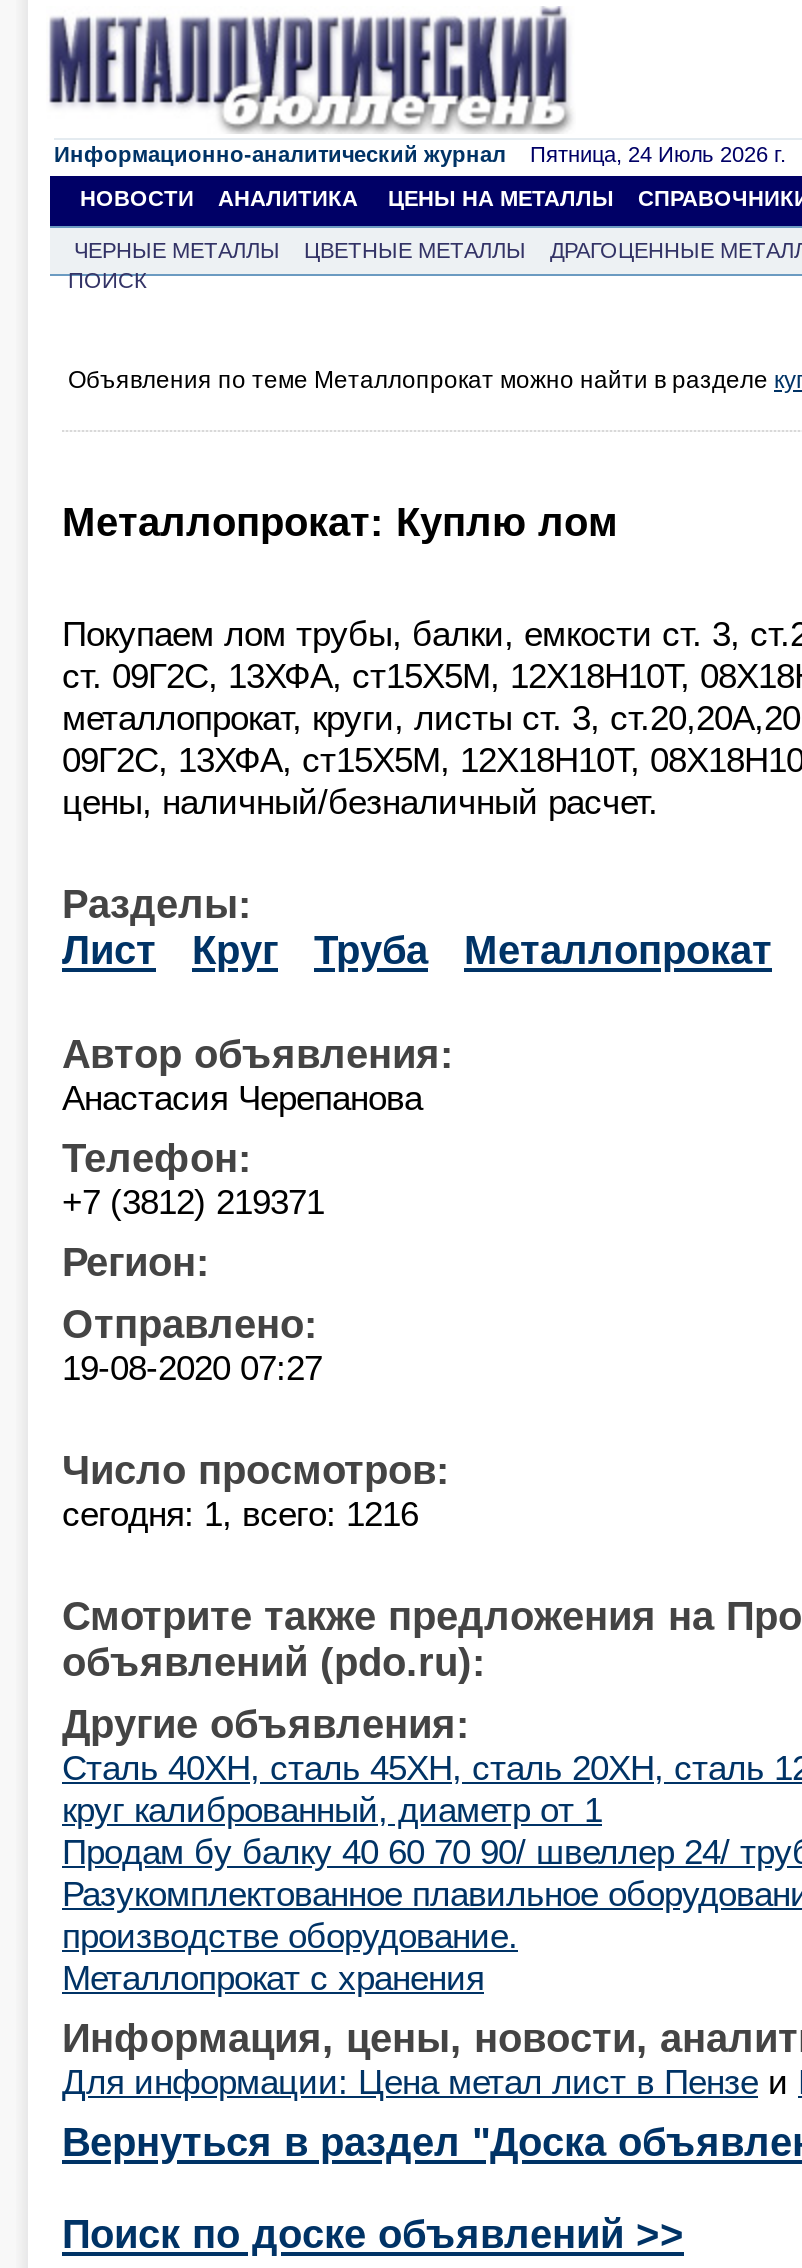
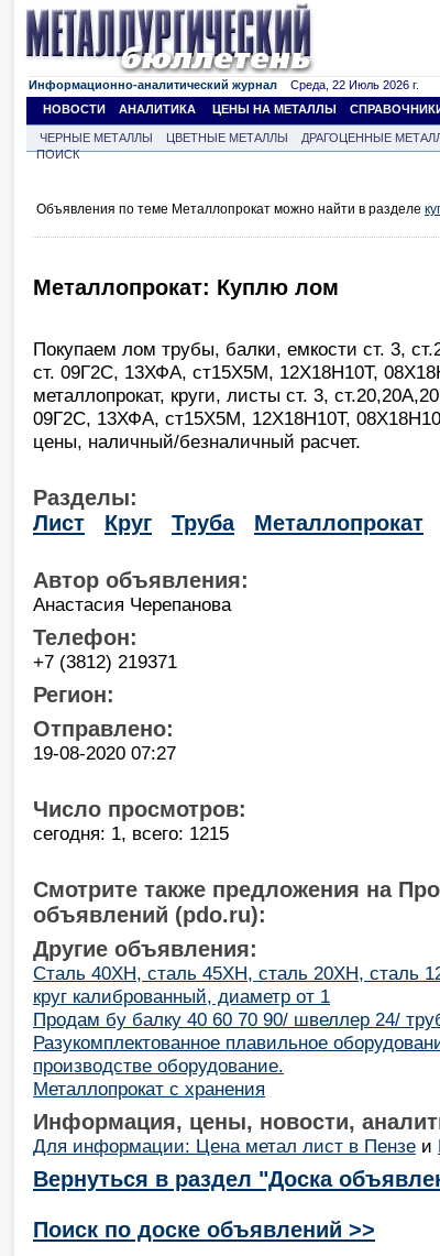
[54,142,786,166] Информационно-аналитический журнал Пятница, 24 Июль 2026 г. -> [29,78,419,91] Информационно-аналитический журнал Среда, 22 Июль 2026 г.
[62,1494,418,1534] сегодня: 1, всего: 1216 -> [33,822,229,844] сегодня: 1, всего: 1215

